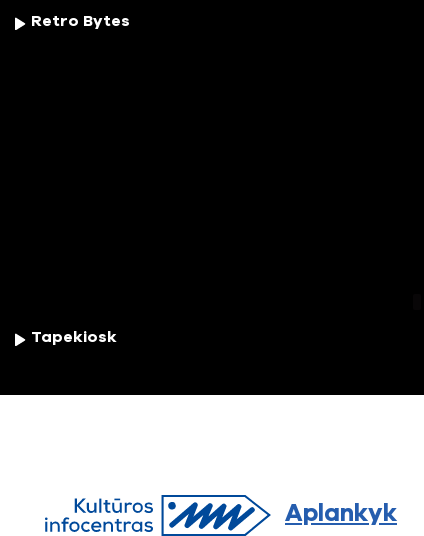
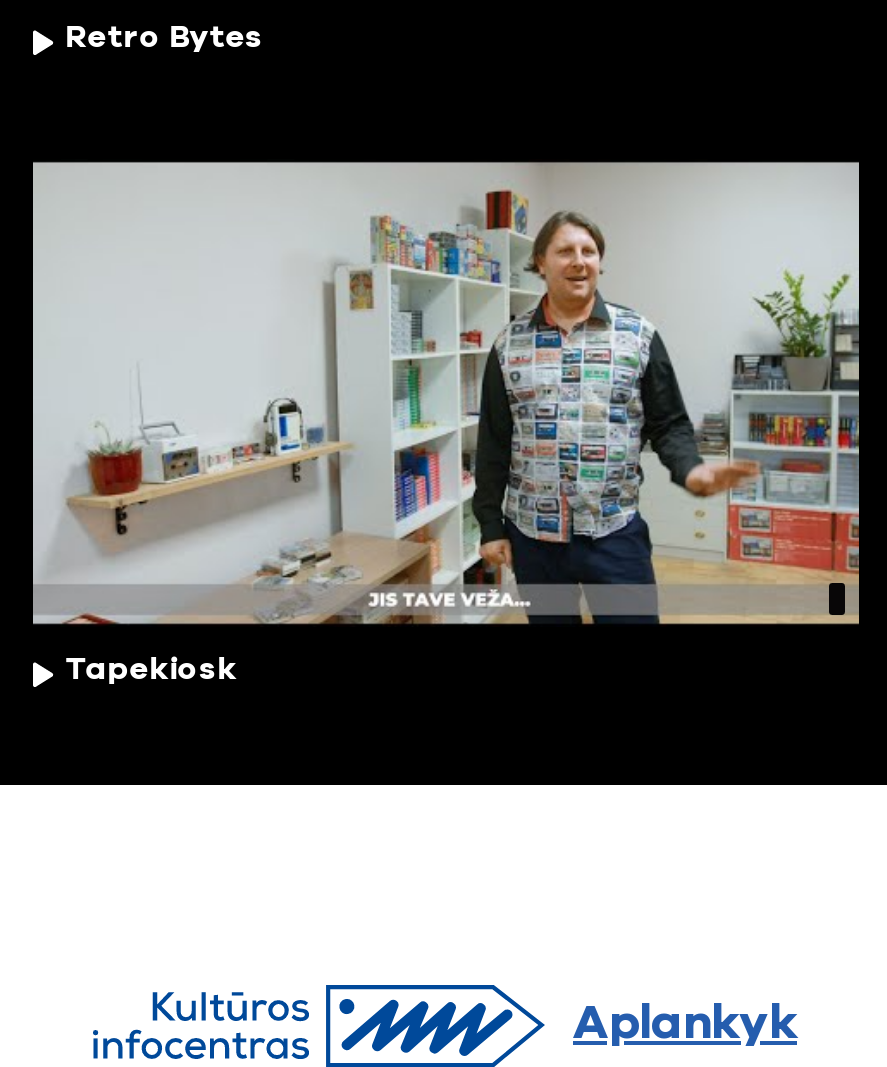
none -> [31,161,861,627] [image]

